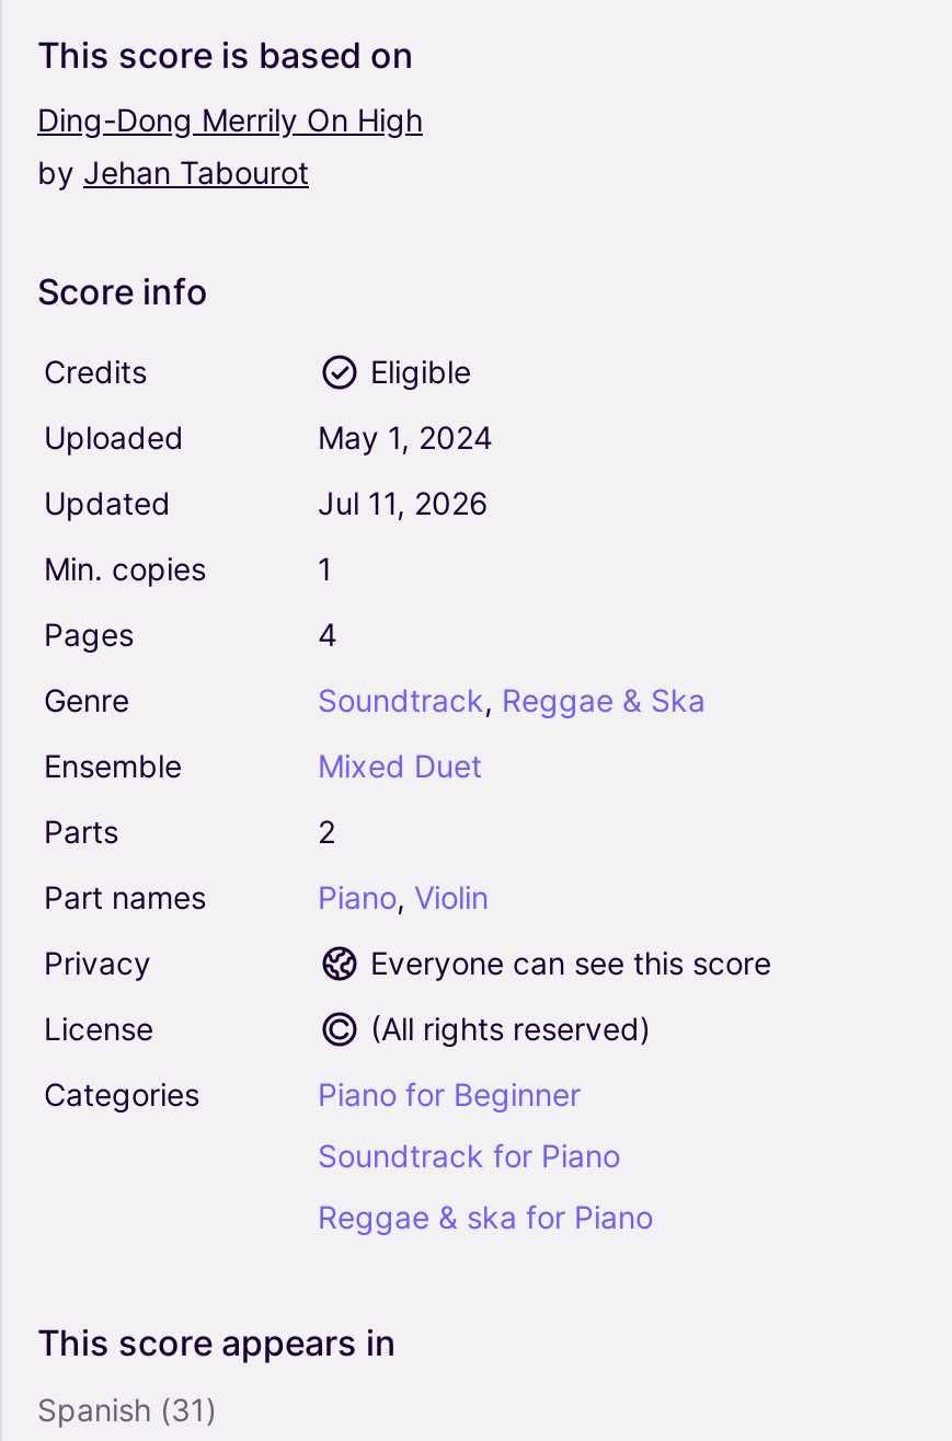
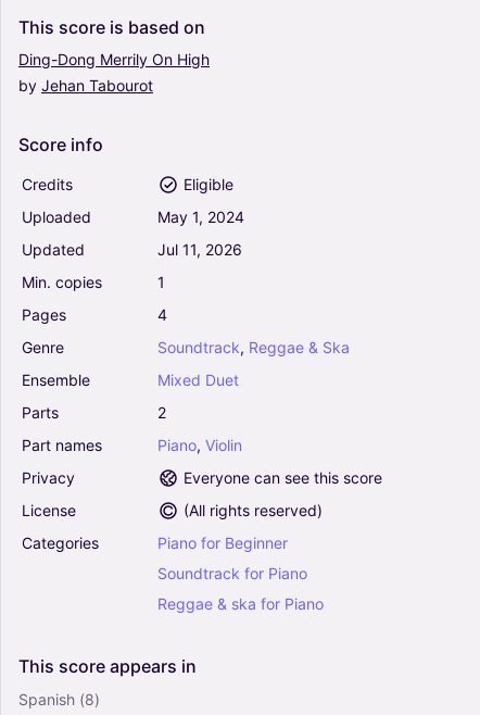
[37,1390,217,1427] Spanish (31) -> [18,690,100,708] Spanish (8)

